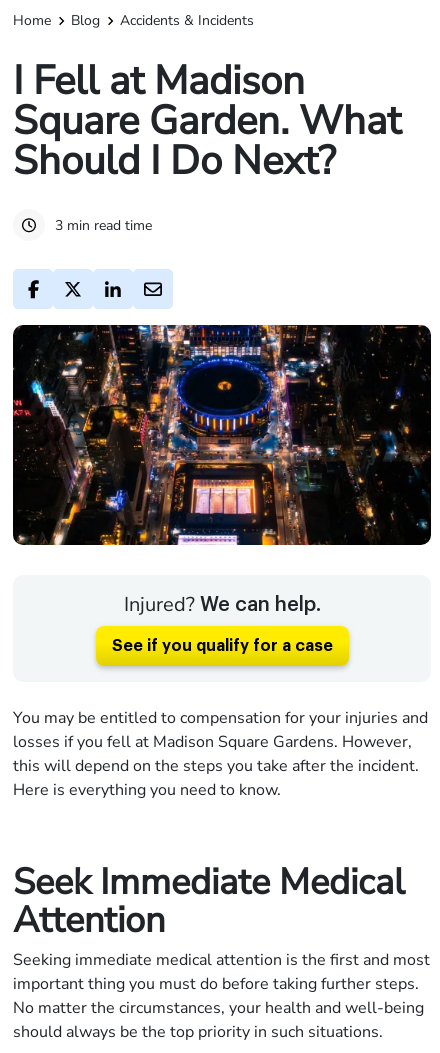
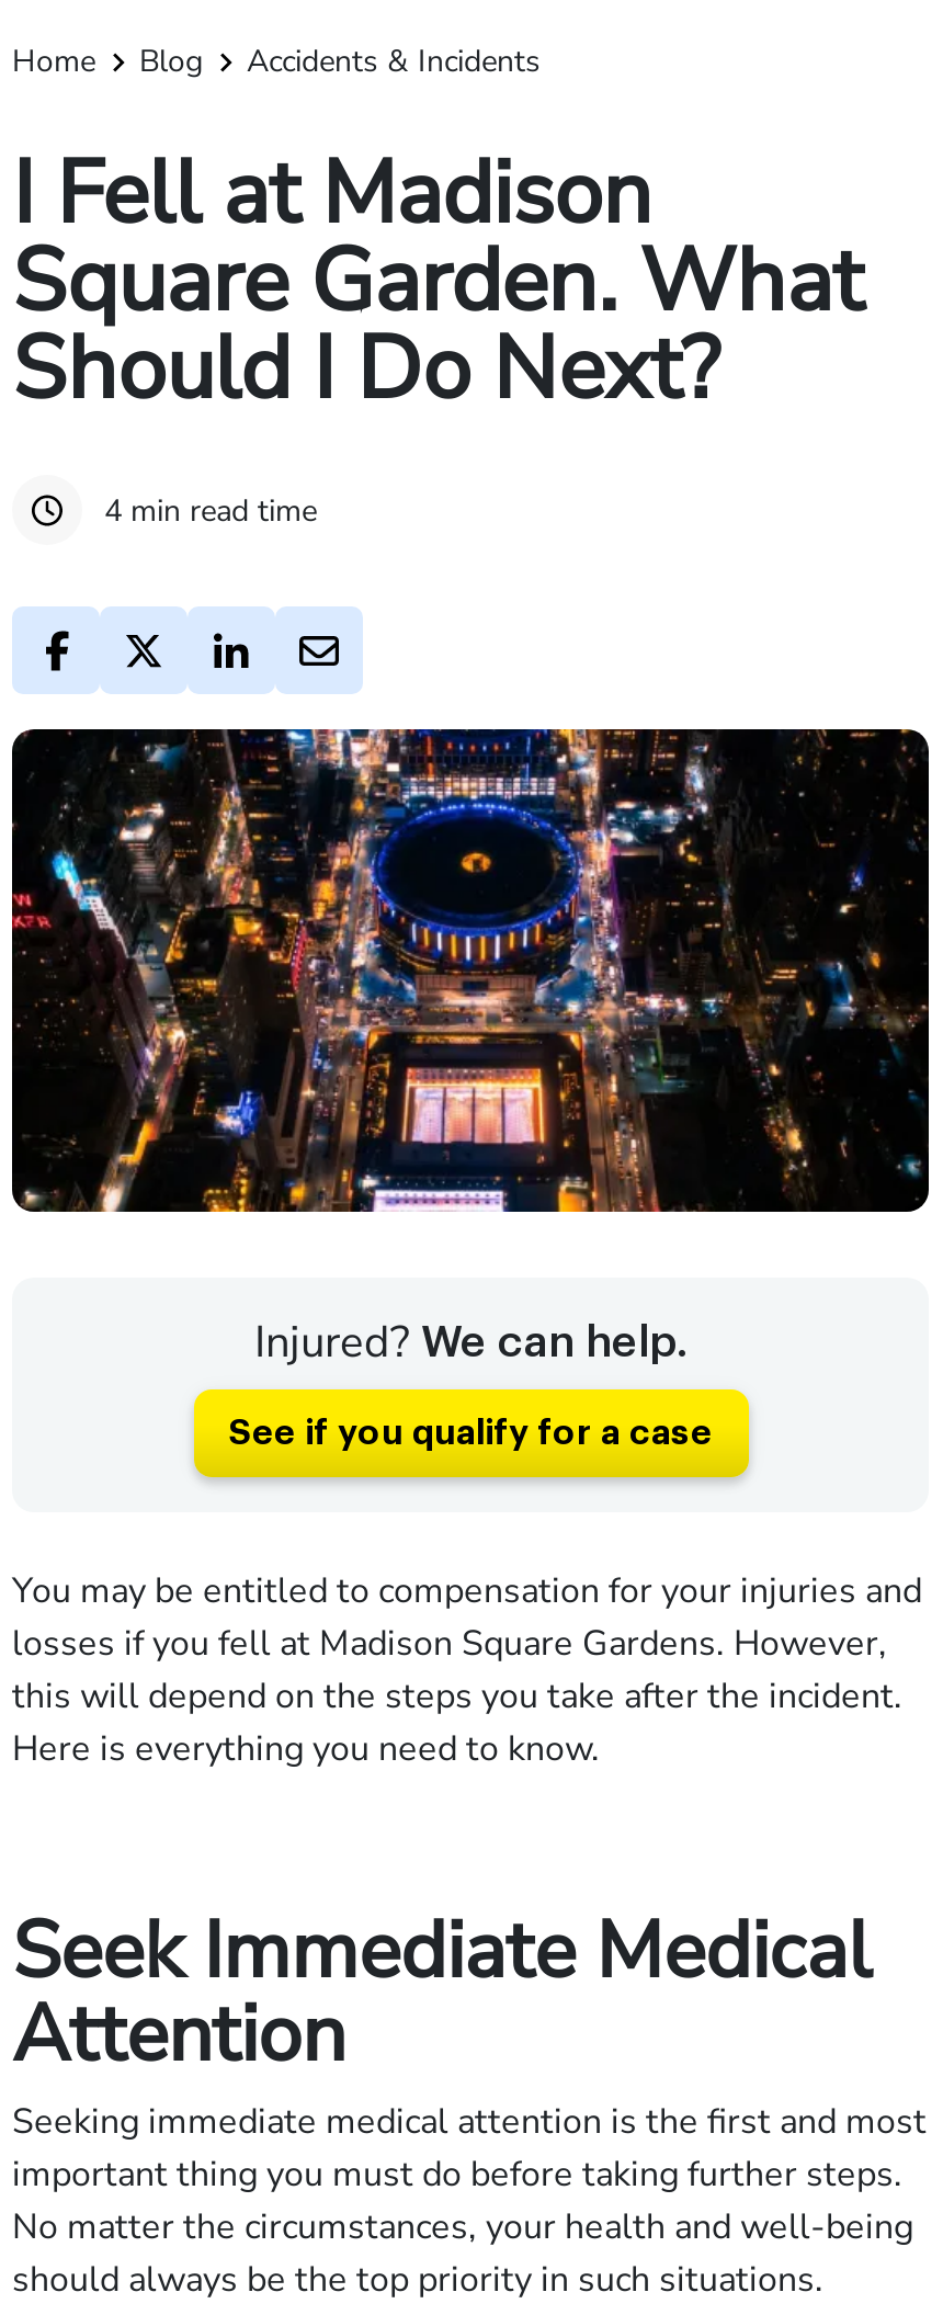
[55,215,152,234] 3 min read time -> [104,489,317,531] 4 min read time

